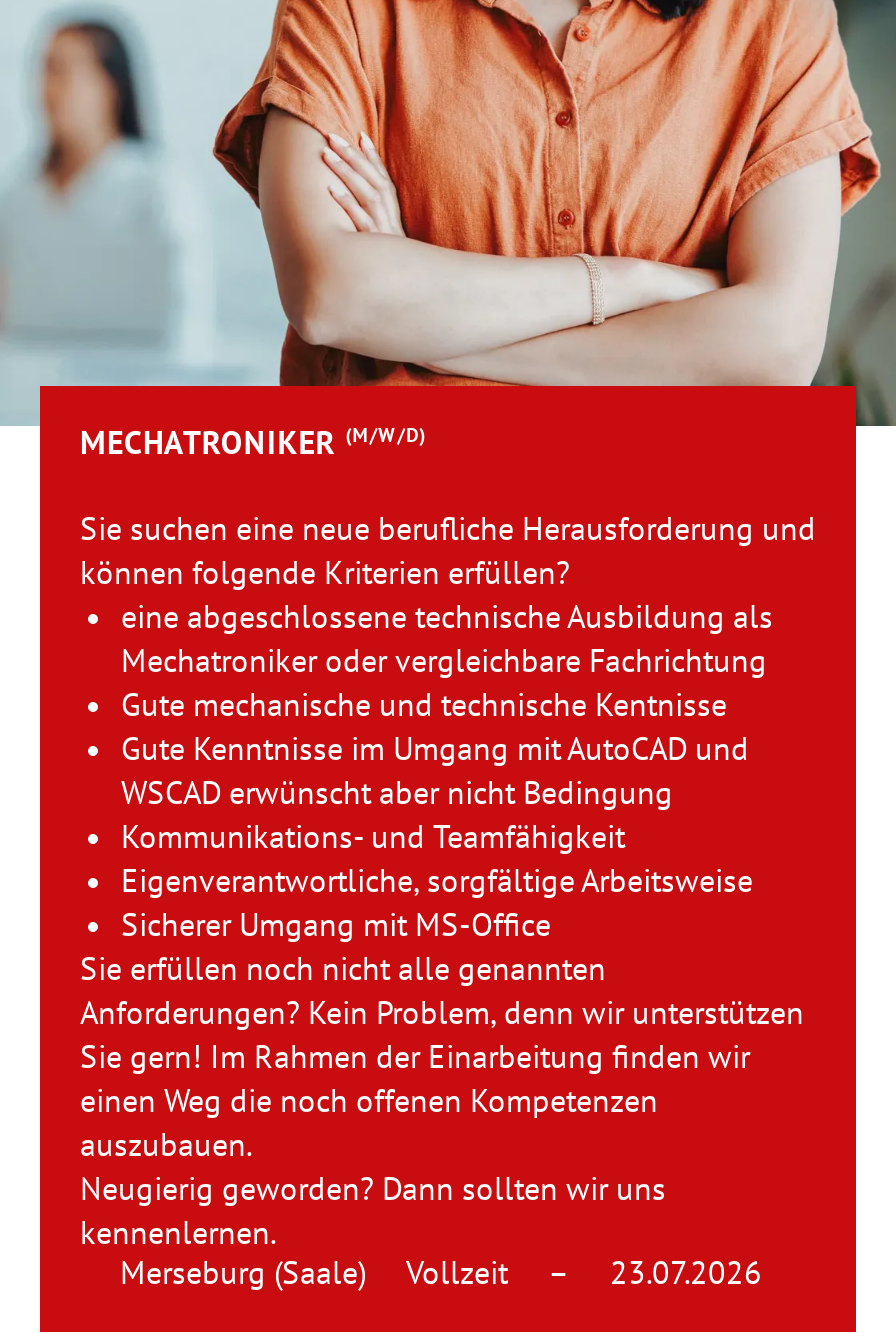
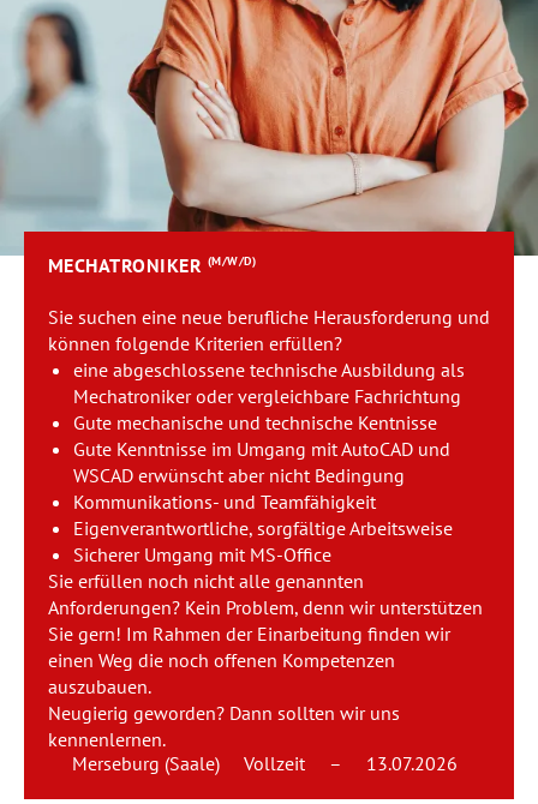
[610,1252,762,1292] 23.07.2026 -> [366,751,458,775] 13.07.2026

